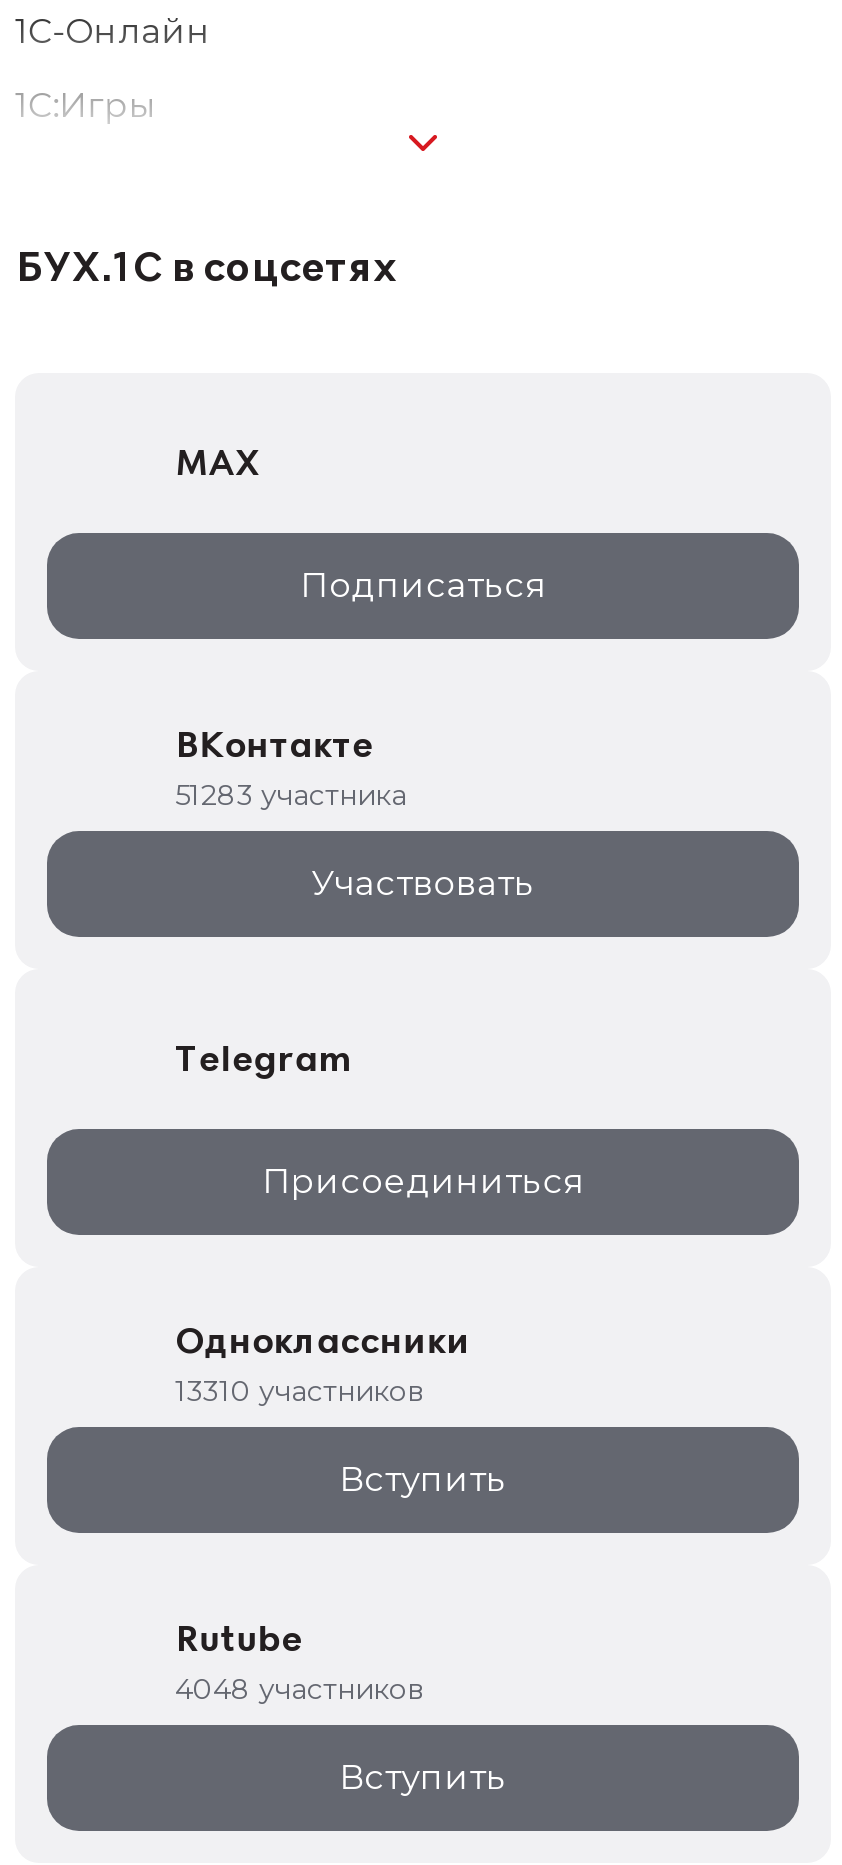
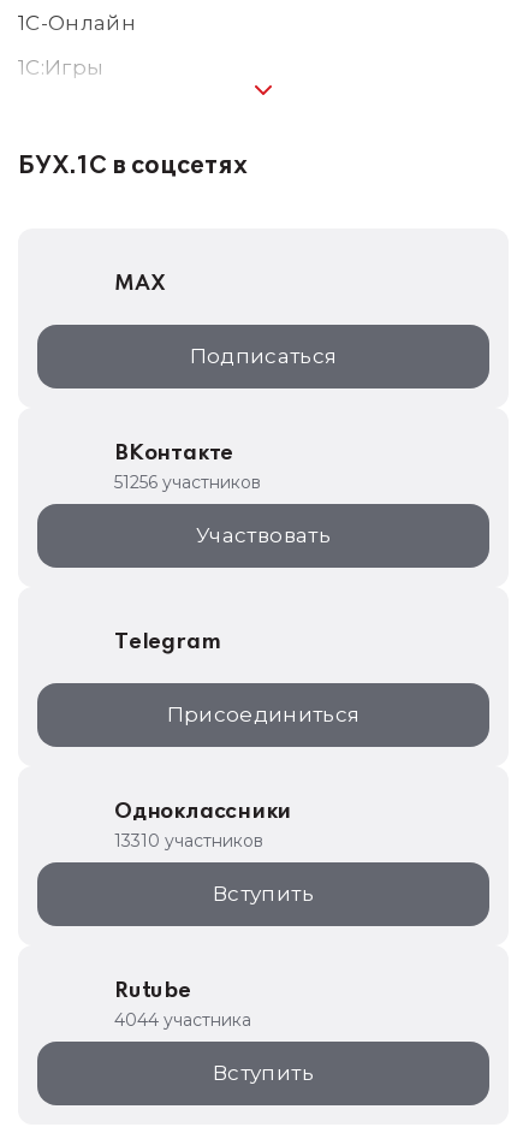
[175,777,407,813] 51283 участника -> [114,471,261,493] 51256 участников
[175,1671,423,1707] 4048 участников -> [114,1009,251,1031] 4044 участника

